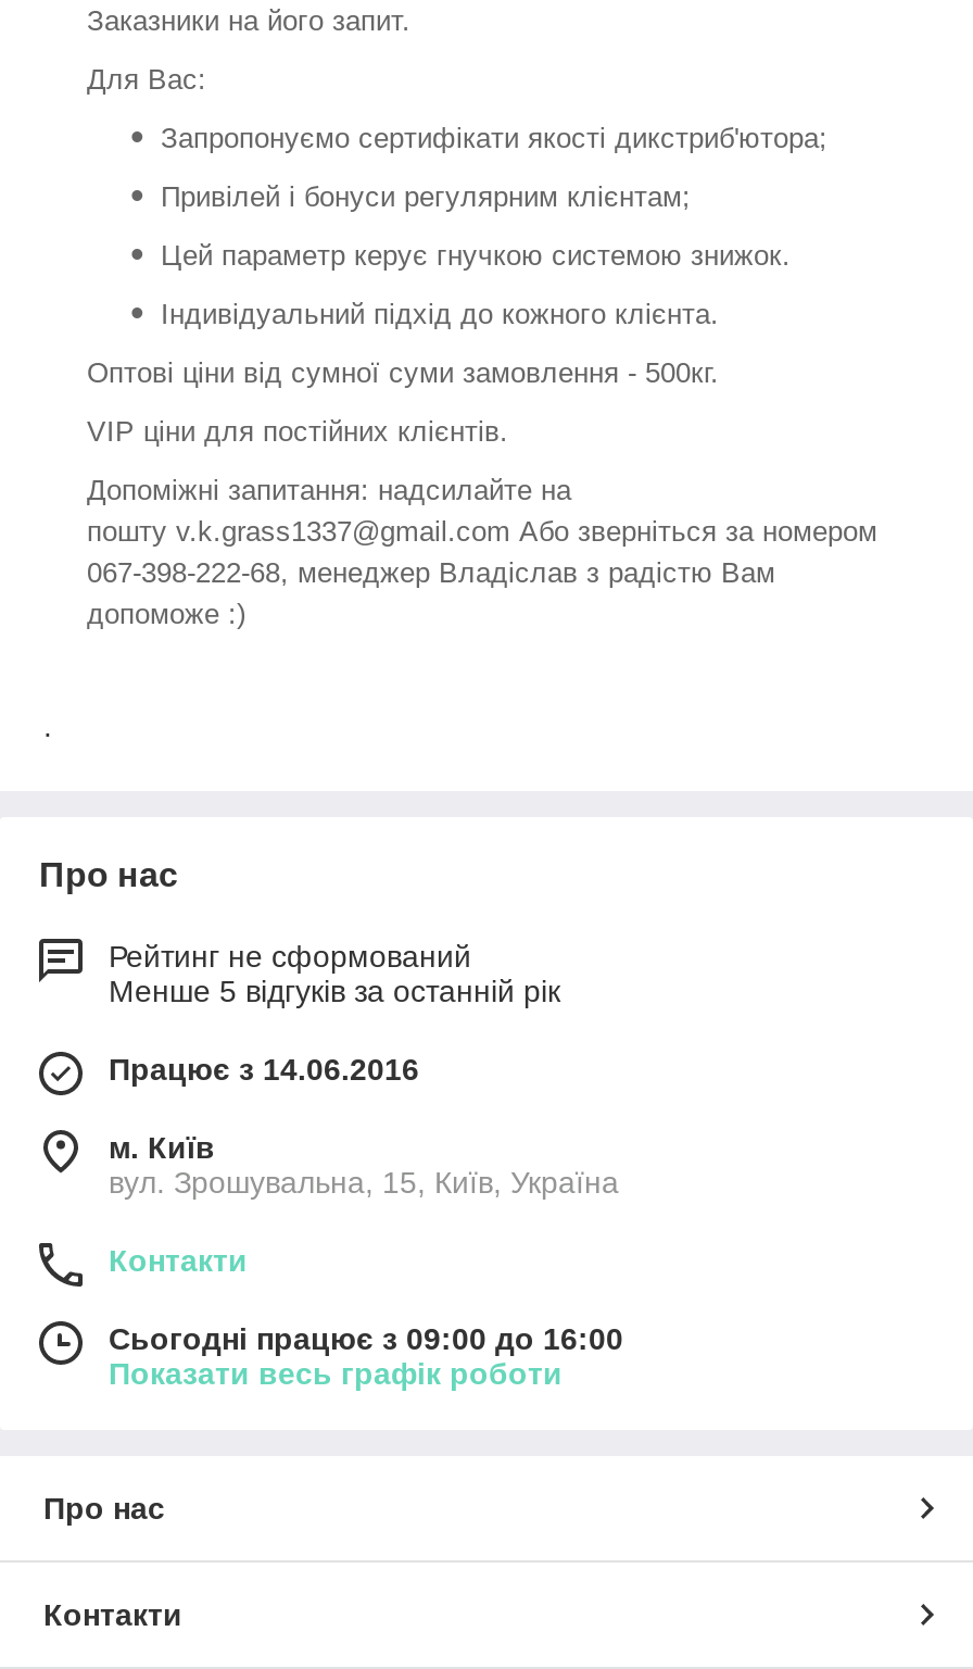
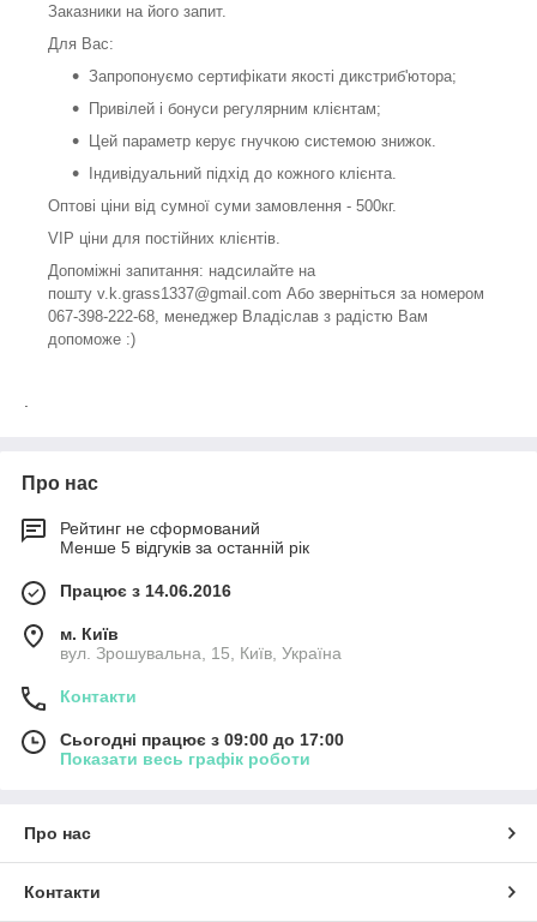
[109,1322,623,1356] Сьогодні працює з 09:00 до 16:00 -> [60,730,344,749] Сьогодні працює з 09:00 до 17:00

